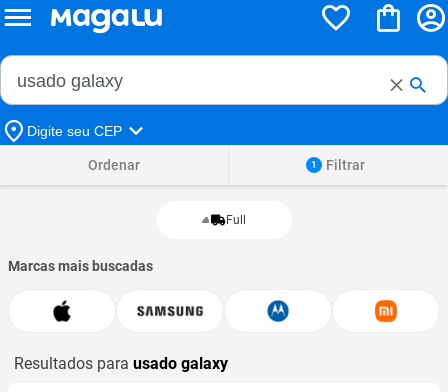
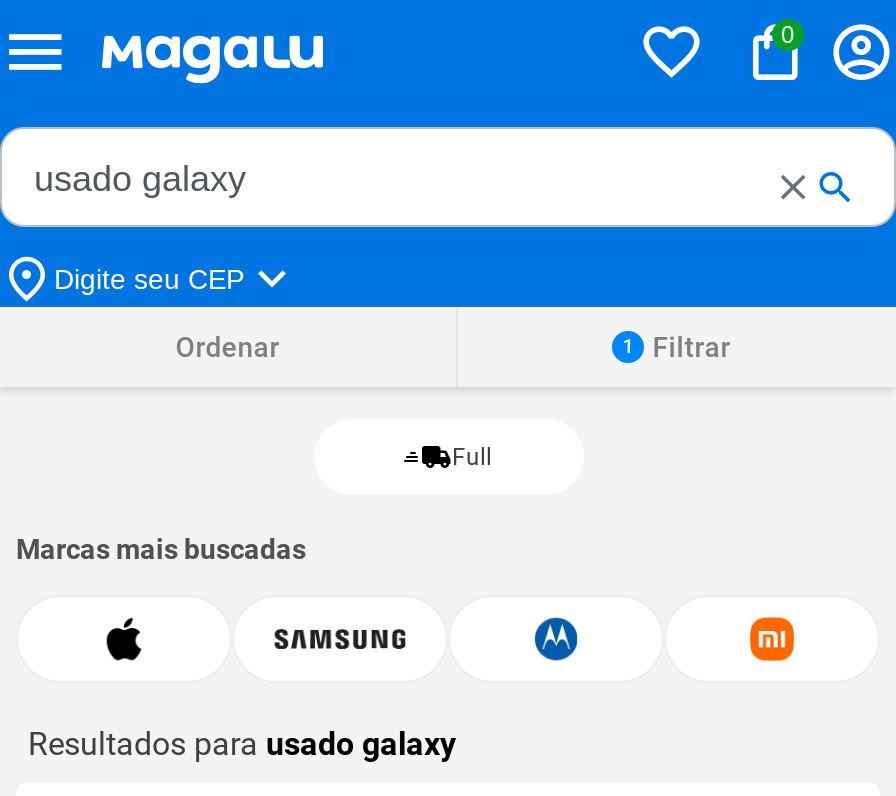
none -> [781,21,795,49] 0

